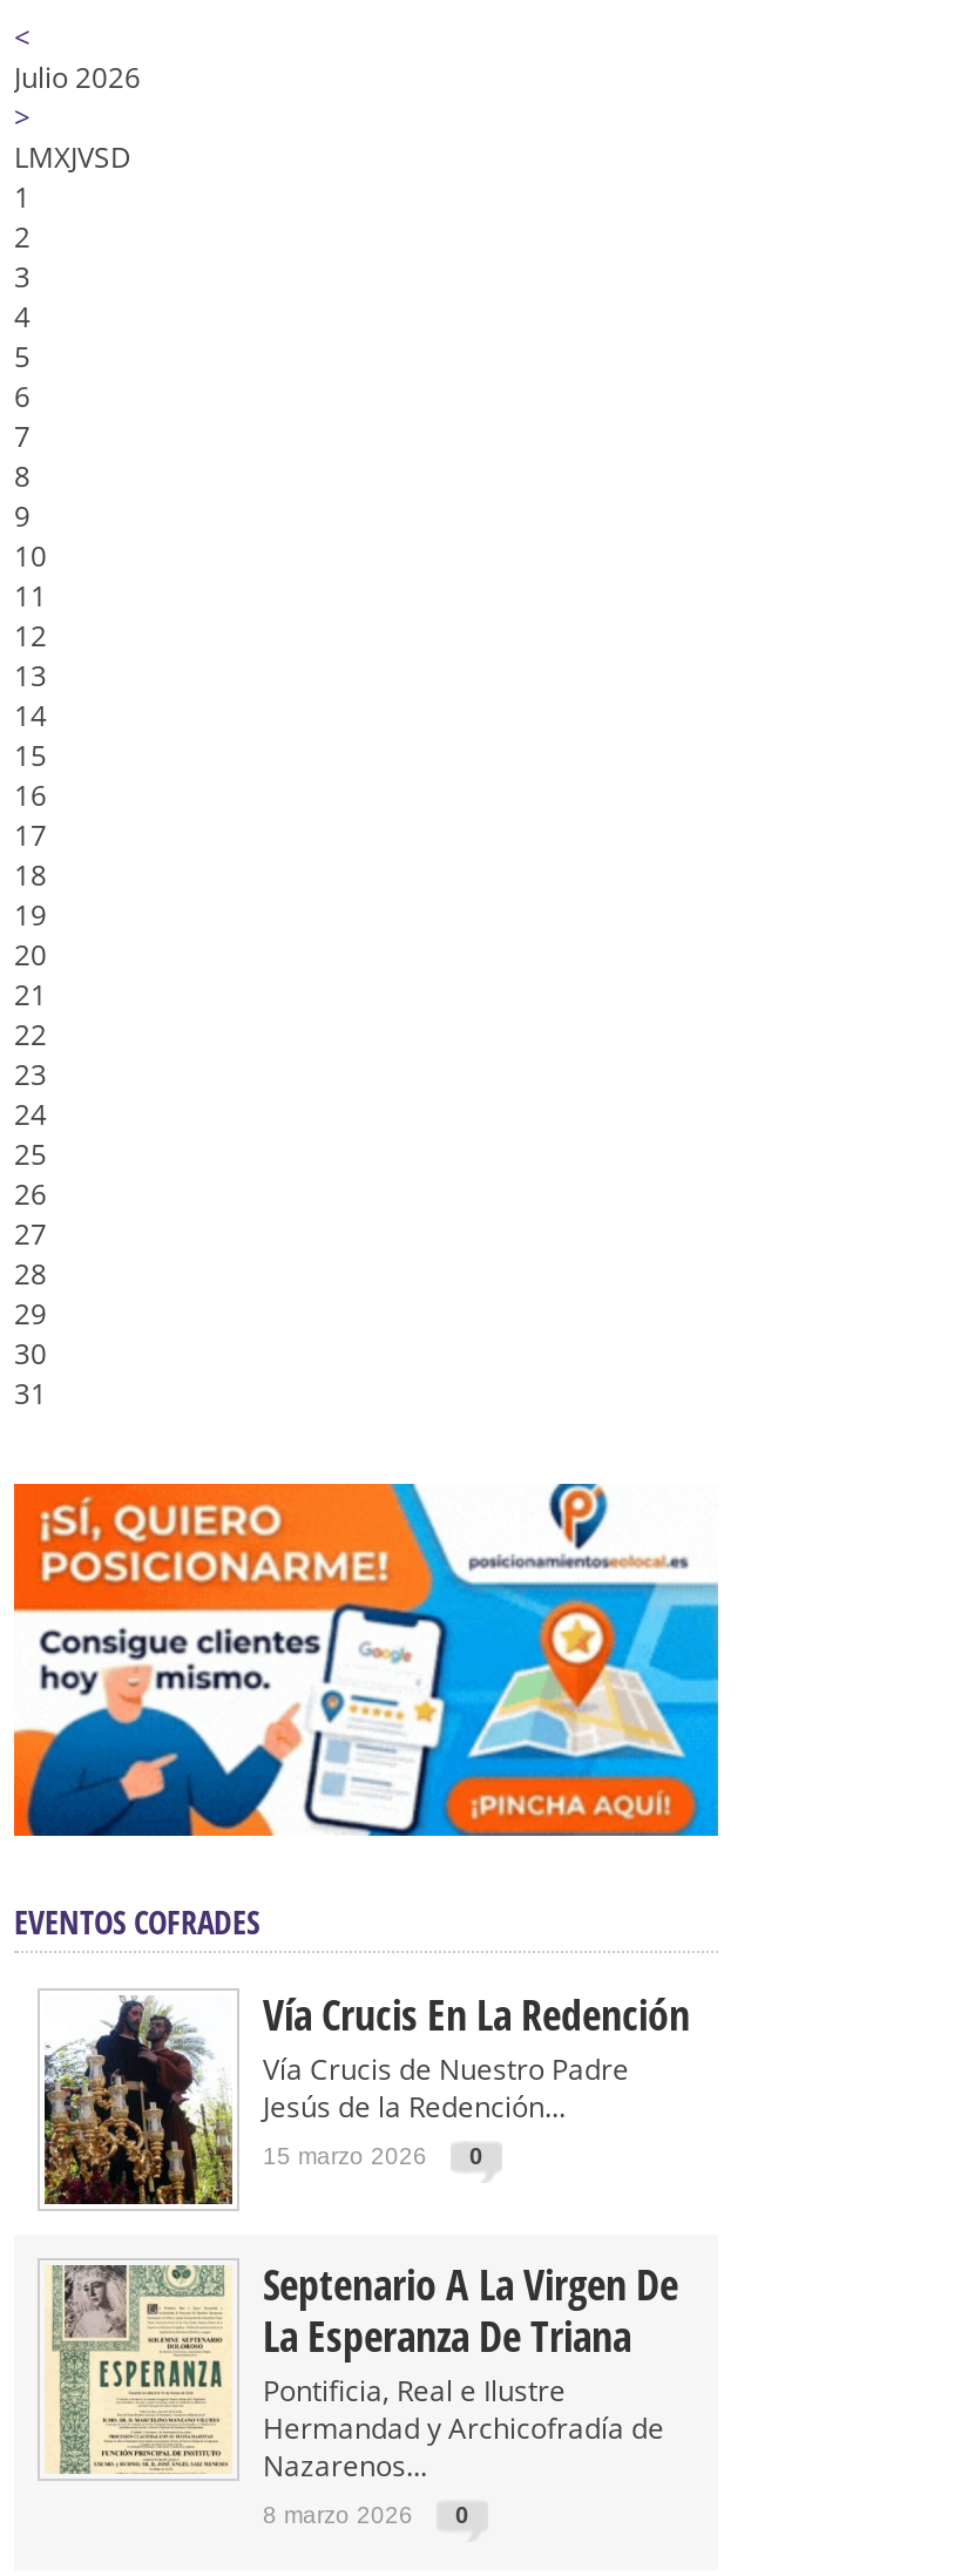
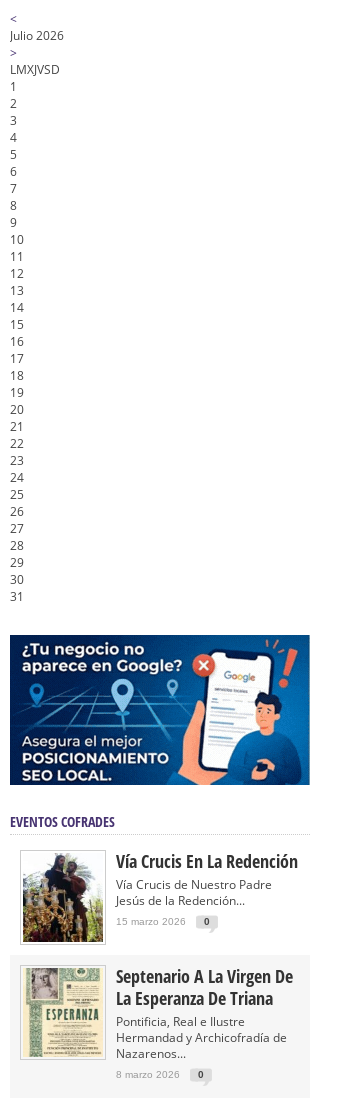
[12,1482,718,1838] [image] -> [9,634,311,786] [image]

